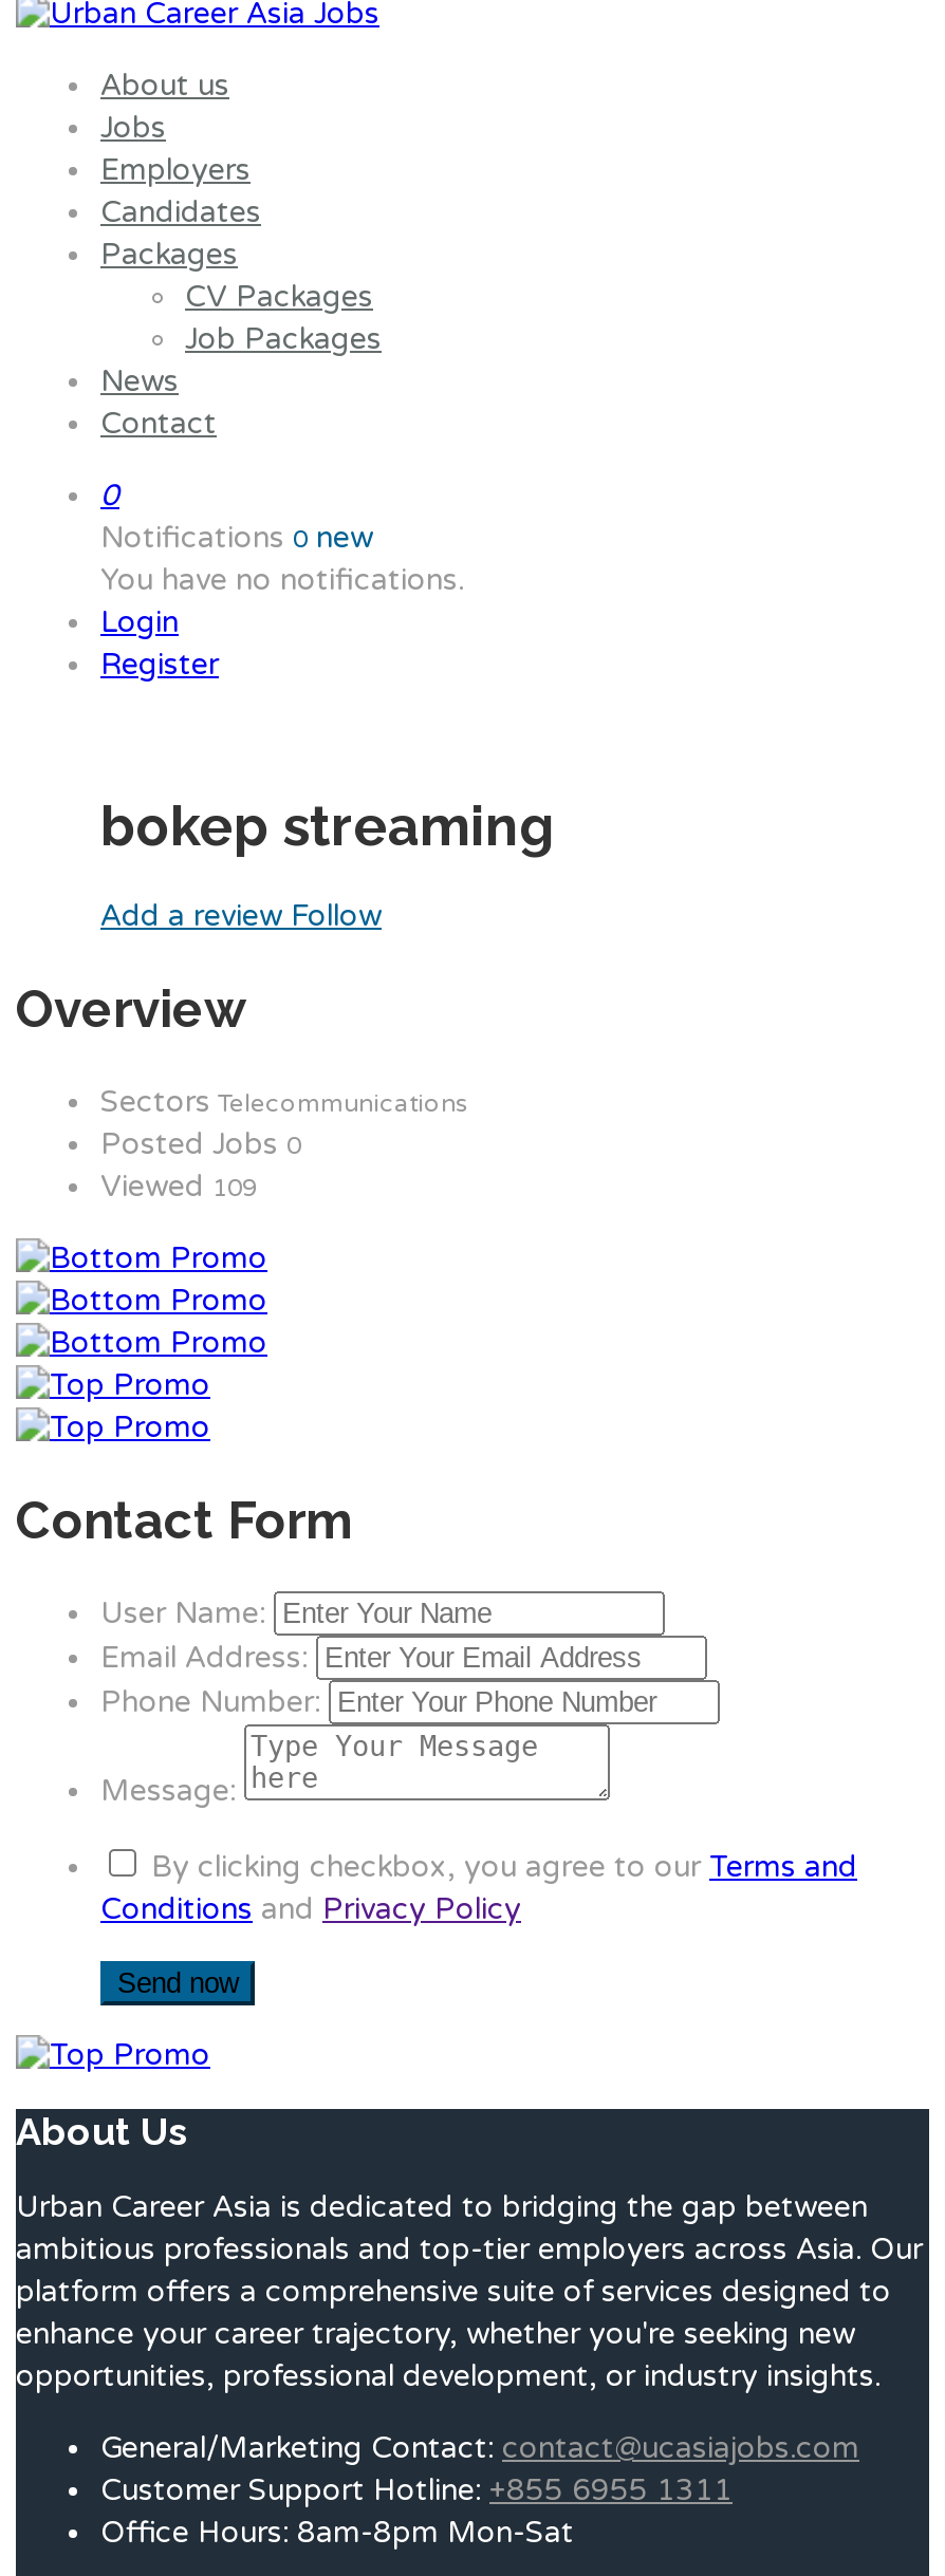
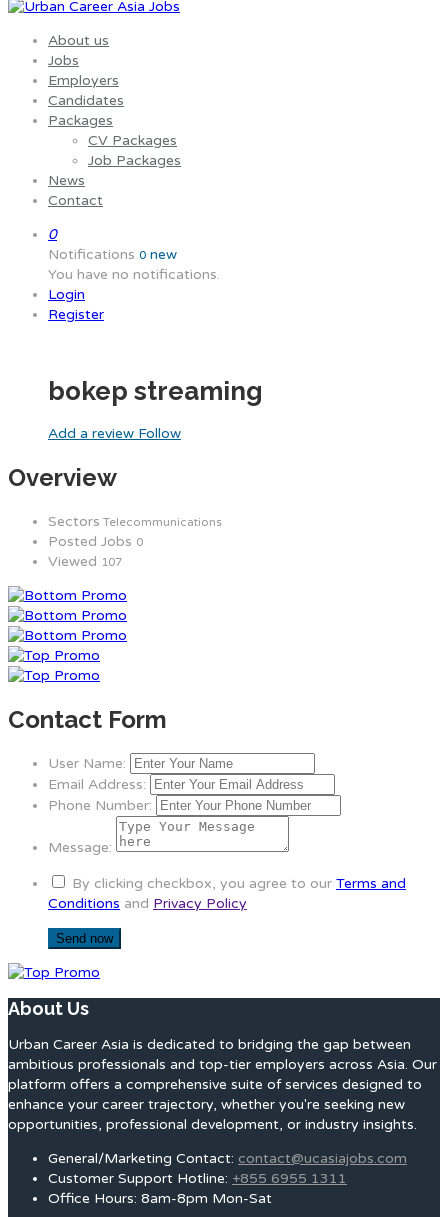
[100,1168,257,1204] Viewed 109 -> [48,553,122,570] Viewed 107

